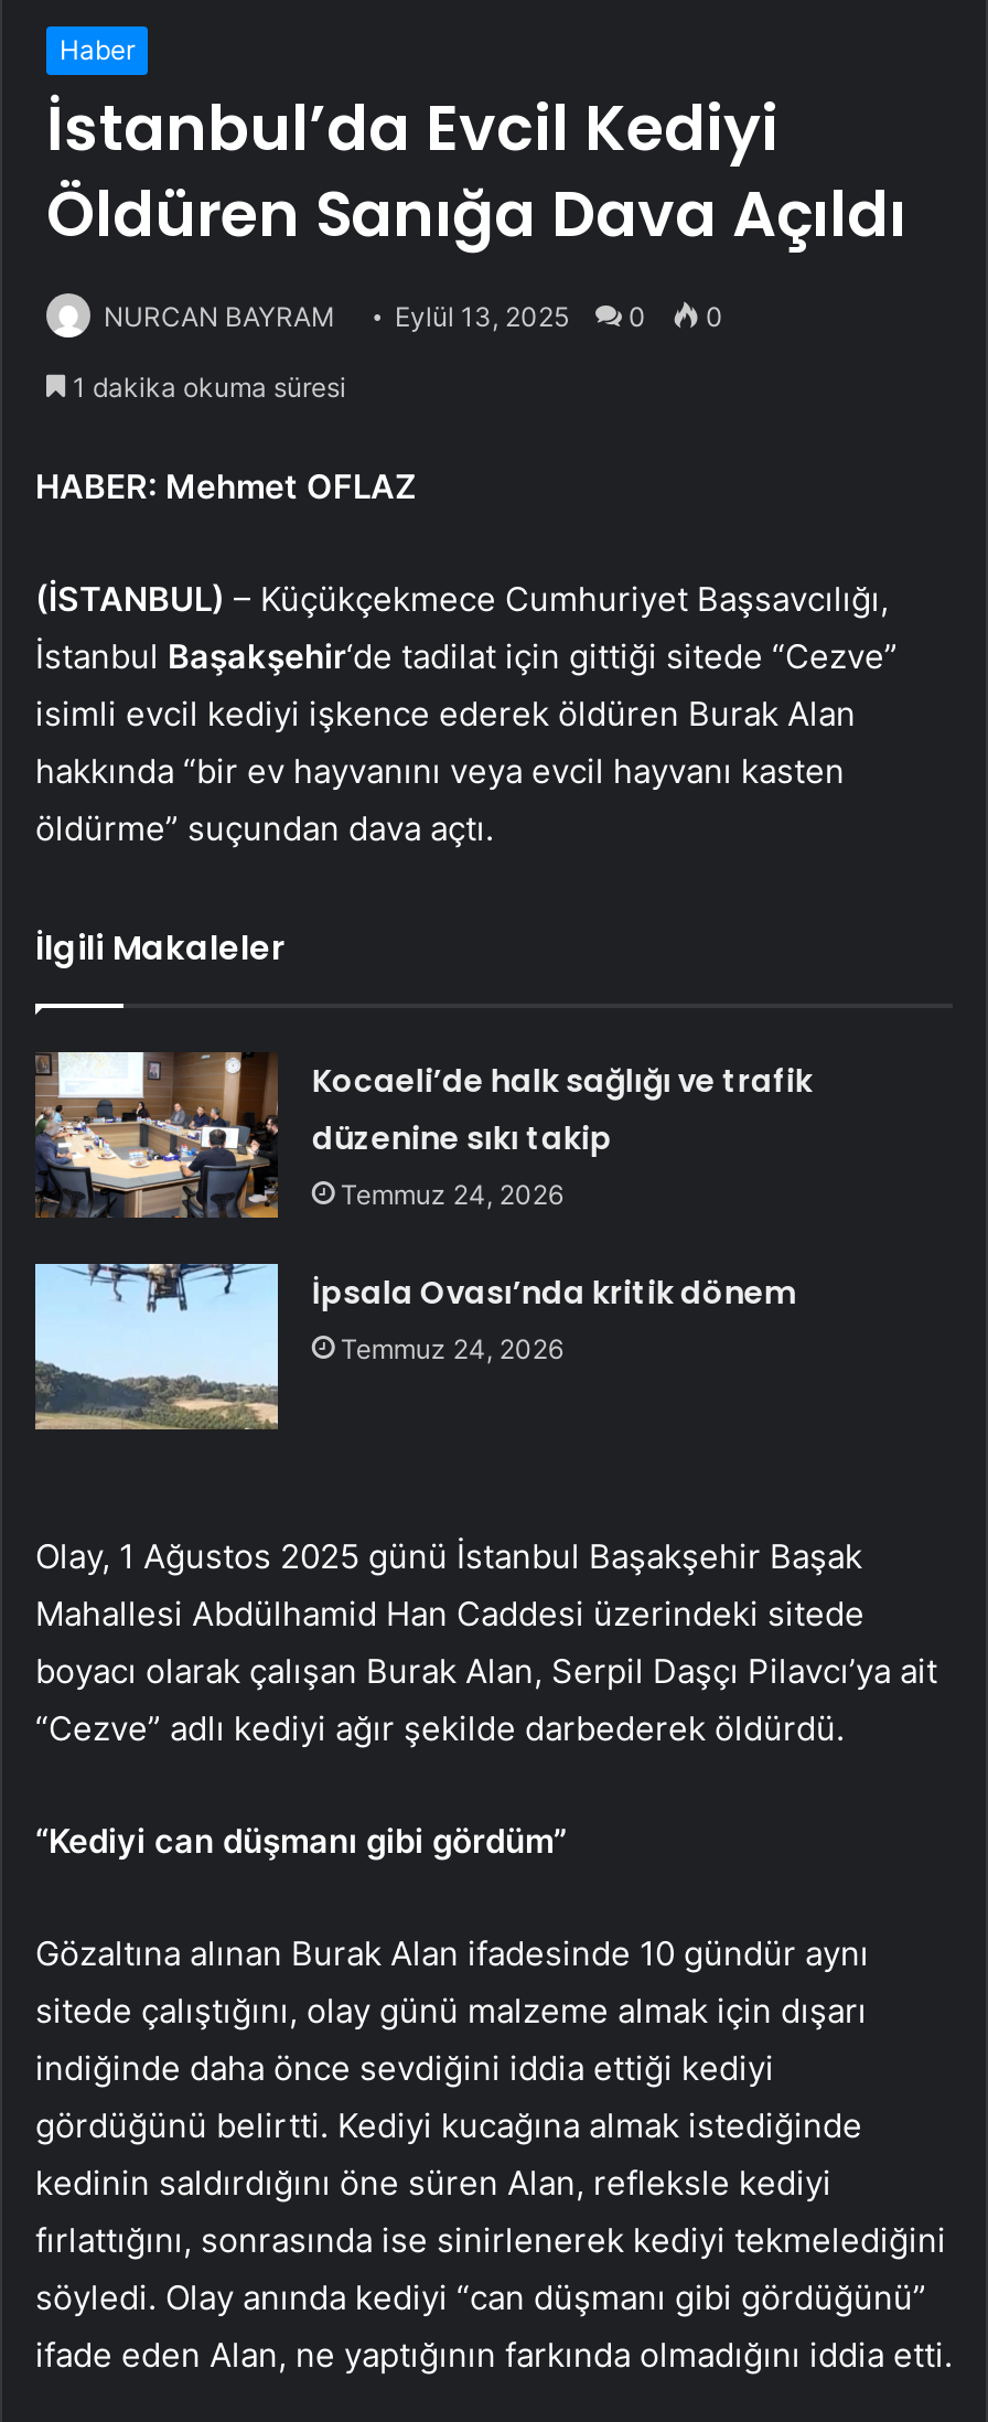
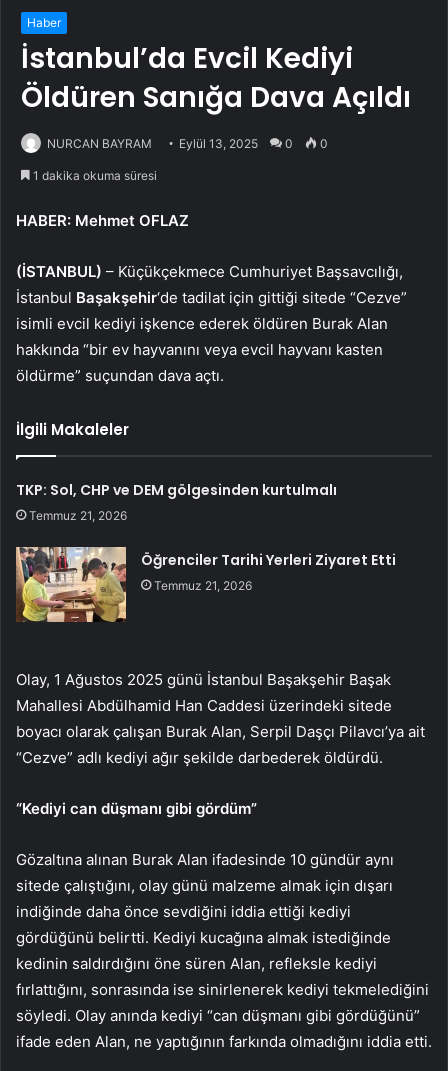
[312,1060,812,1212] Kocaeli’de halk sağlığı ve trafik | düzenine sıkı takip | Temmuz 24, 2026 -> [16,480,337,523] TKP: Sol, CHP ve DEM gölgesinden kurtulmalı | Temmuz 21, 2026
[33,1262,795,1432] [image] | İpsala Ovası’nda kritik dönem | Temmuz 24, 2026 -> [15,546,396,622] [image] | Öğrenciler Tarihi Yerleri Ziyaret Etti | Temmuz 21, 2026

